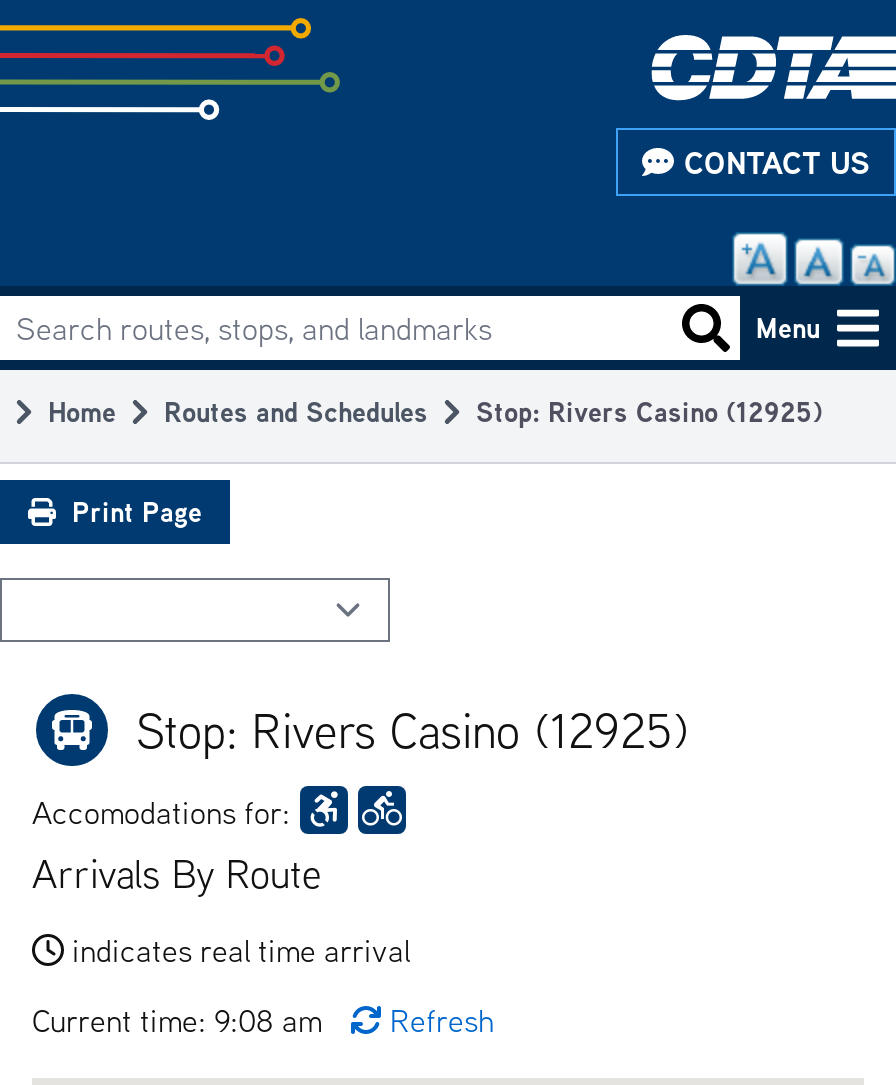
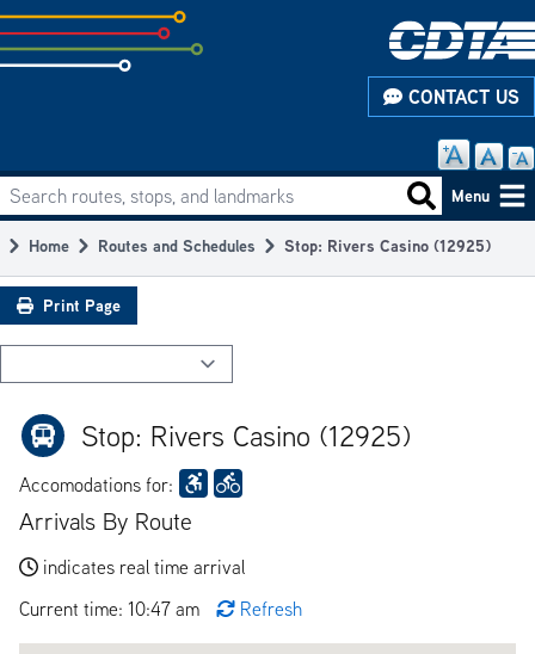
[32,1000,330,1040] Current time: 9:08 am -> [19,597,204,621] Current time: 10:47 am

